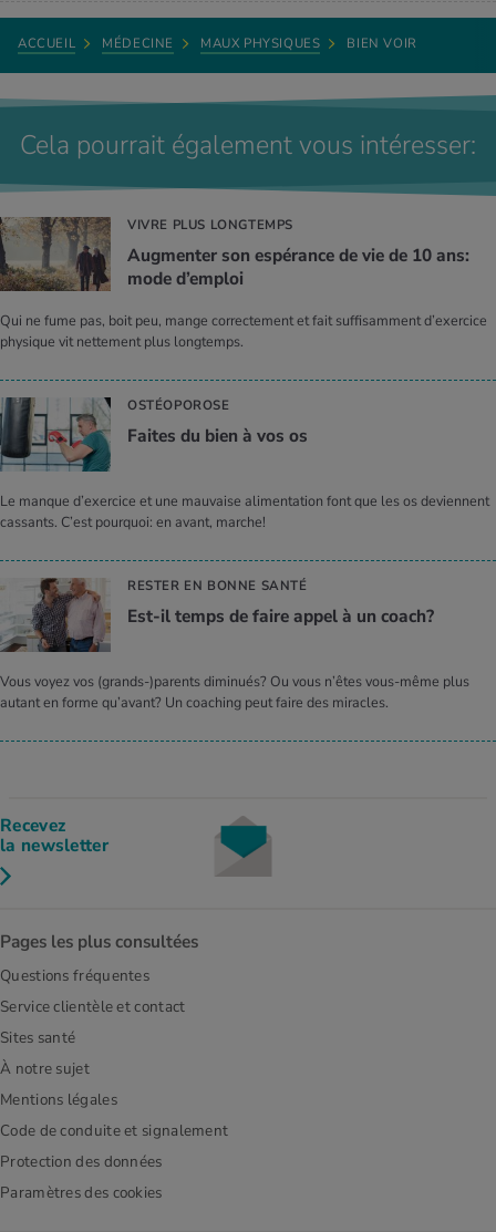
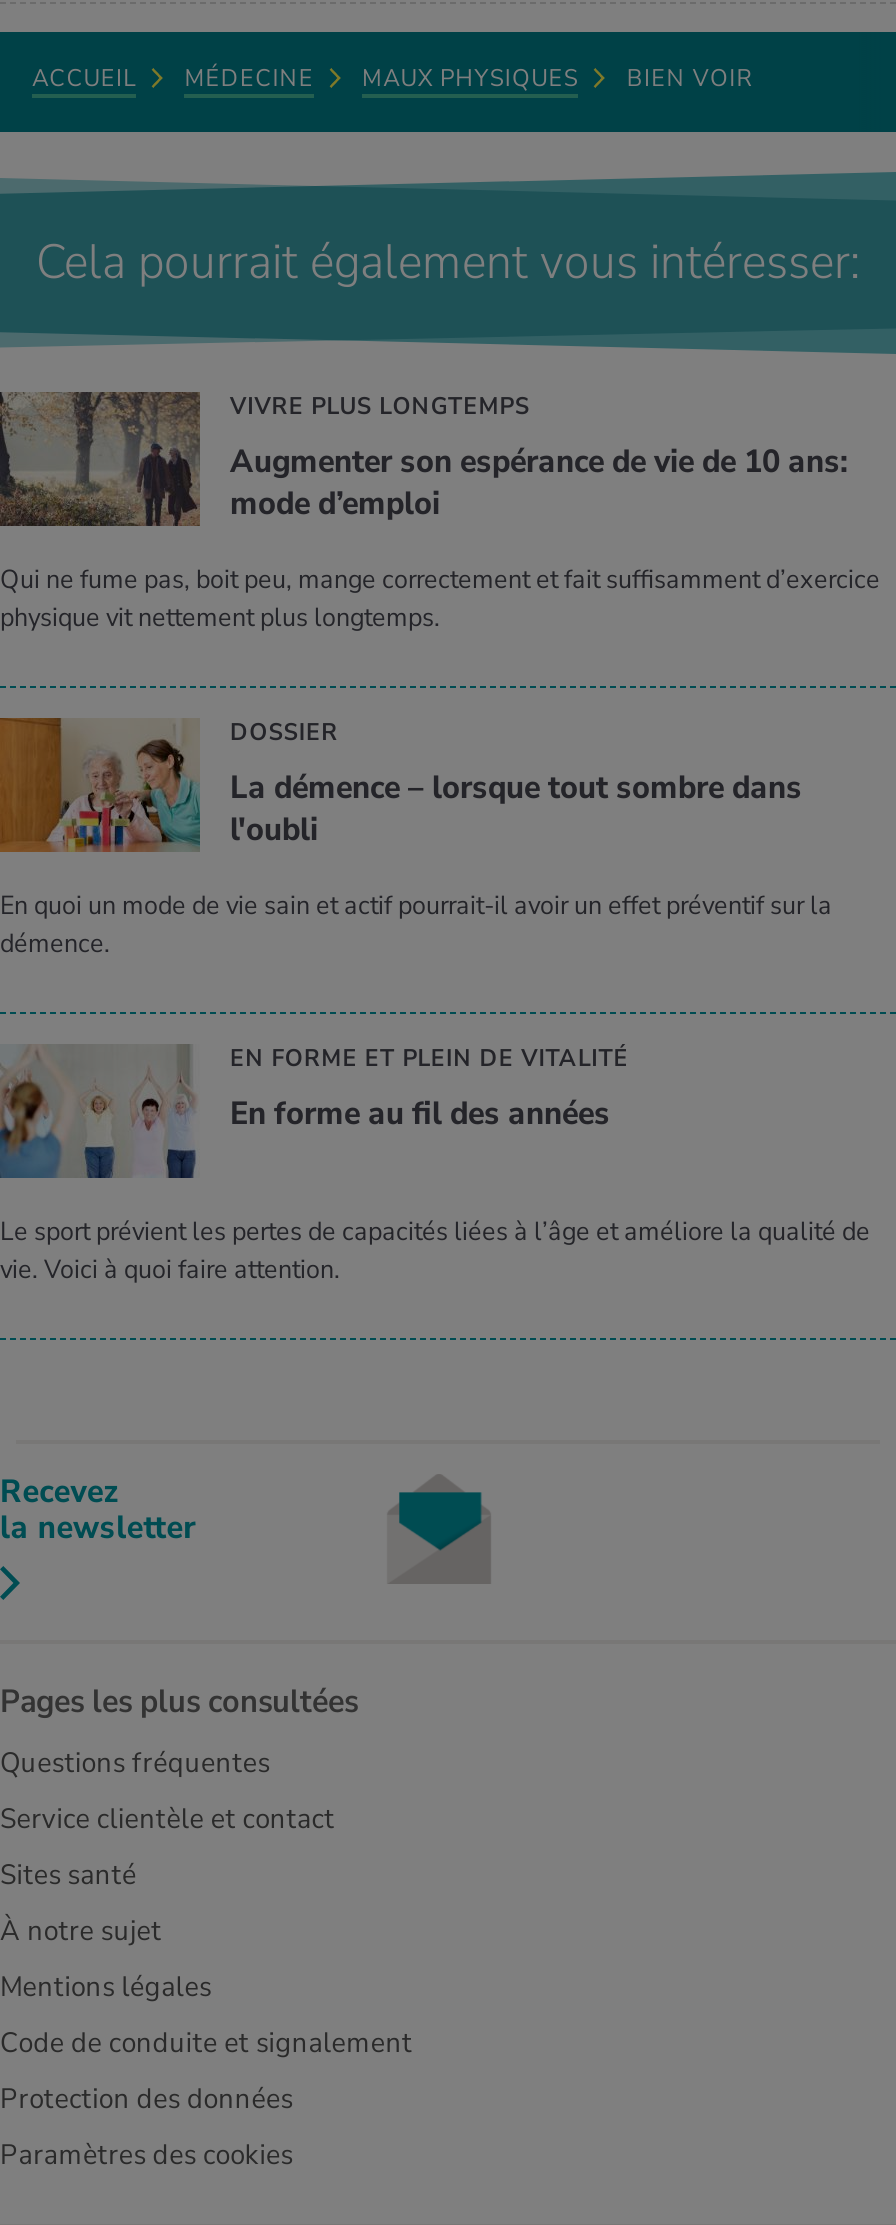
[3,396,308,473] [image] | OSTÉOPOROSE | Faites du bien à vos os -> [6,715,802,853] [image] | DOSSIER | La démence – lorsque tout sombre dans | l'oubli
[0,492,489,533] Le manque d’exercice et une mauvaise alimentation font que les os deviennent | cassants. C’est pourquoi: en avant, marche! -> [0,887,832,961] En quoi un mode de vie sain et actif pourrait-il avoir un effet préventif sur la | démence.
[3,577,434,653] [image] | RESTER EN BONNE SANTÉ | Est-il temps de faire appel à un coach? -> [6,1041,629,1179] [image] | EN FORME ET PLEIN DE VITALITÉ | En forme au fil des années
[0,672,469,713] Vous voyez vos (grands-)parents diminués? Ou vous n’êtes vous-même plus | autant en forme qu’avant? Un coaching peut faire des miracles. -> [0,1213,870,1287] Le sport prévient les pertes de capacités liées à l’âge et améliore la qualité de | vie. Voici à quoi faire attention.

